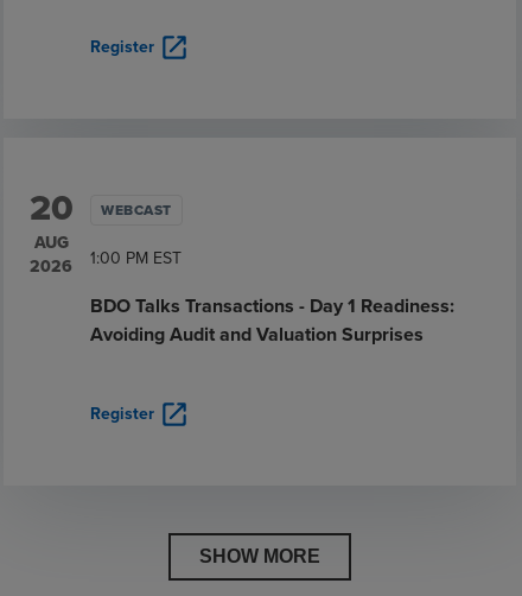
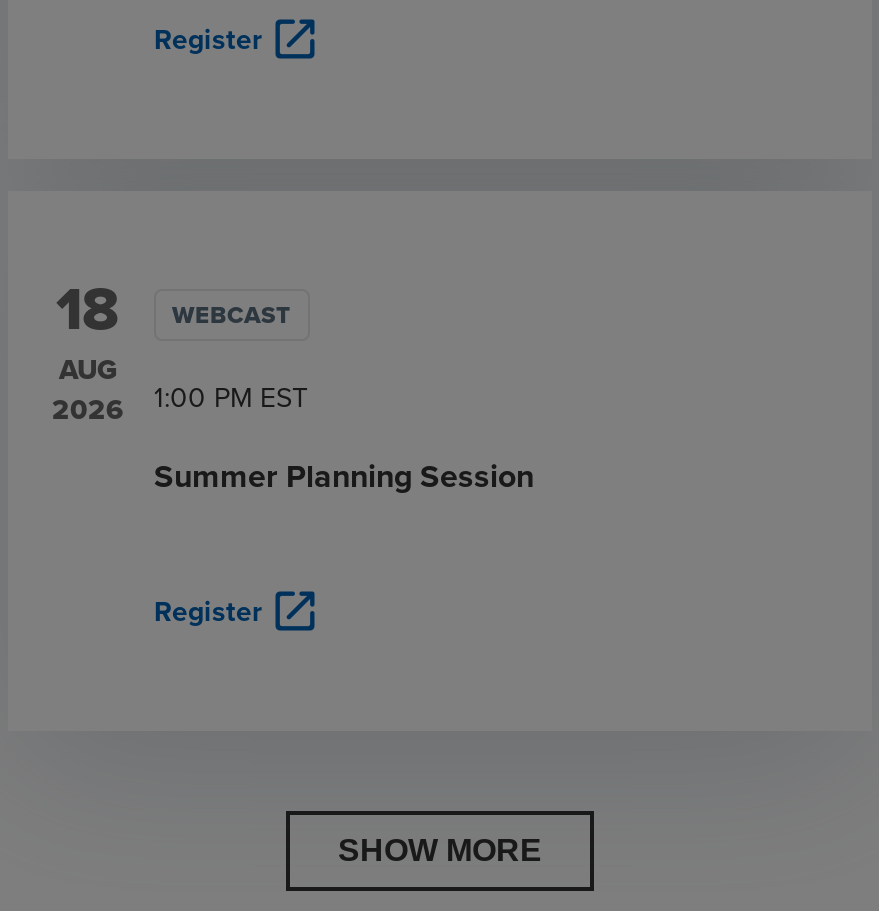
[29,182,171,234] 20 WEBCAST -> [56,265,291,351] 18 WEBCAST
[90,292,454,348] BDO Talks Transactions - Day 1 Readiness: | Avoiding Audit and Valuation Surprises -> [154,453,534,499] Summer Planning Session

